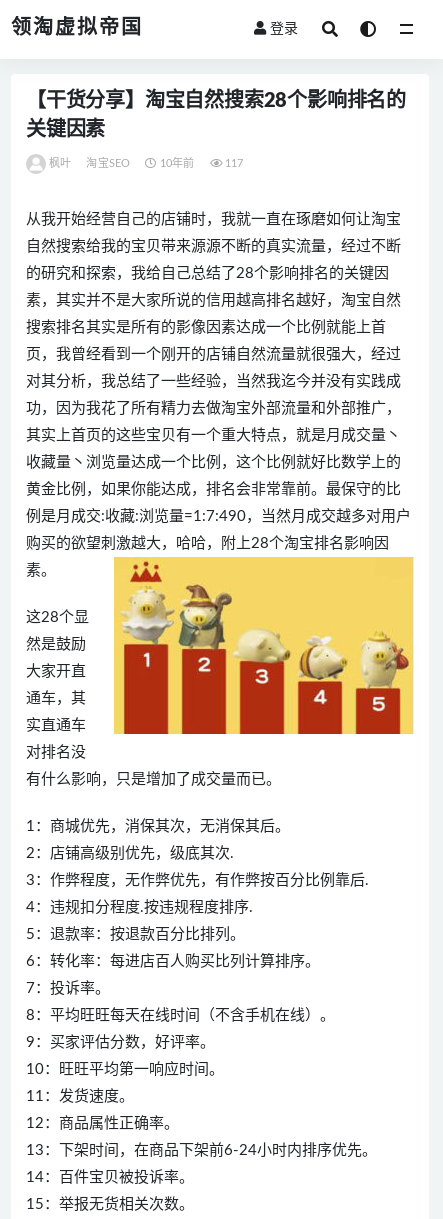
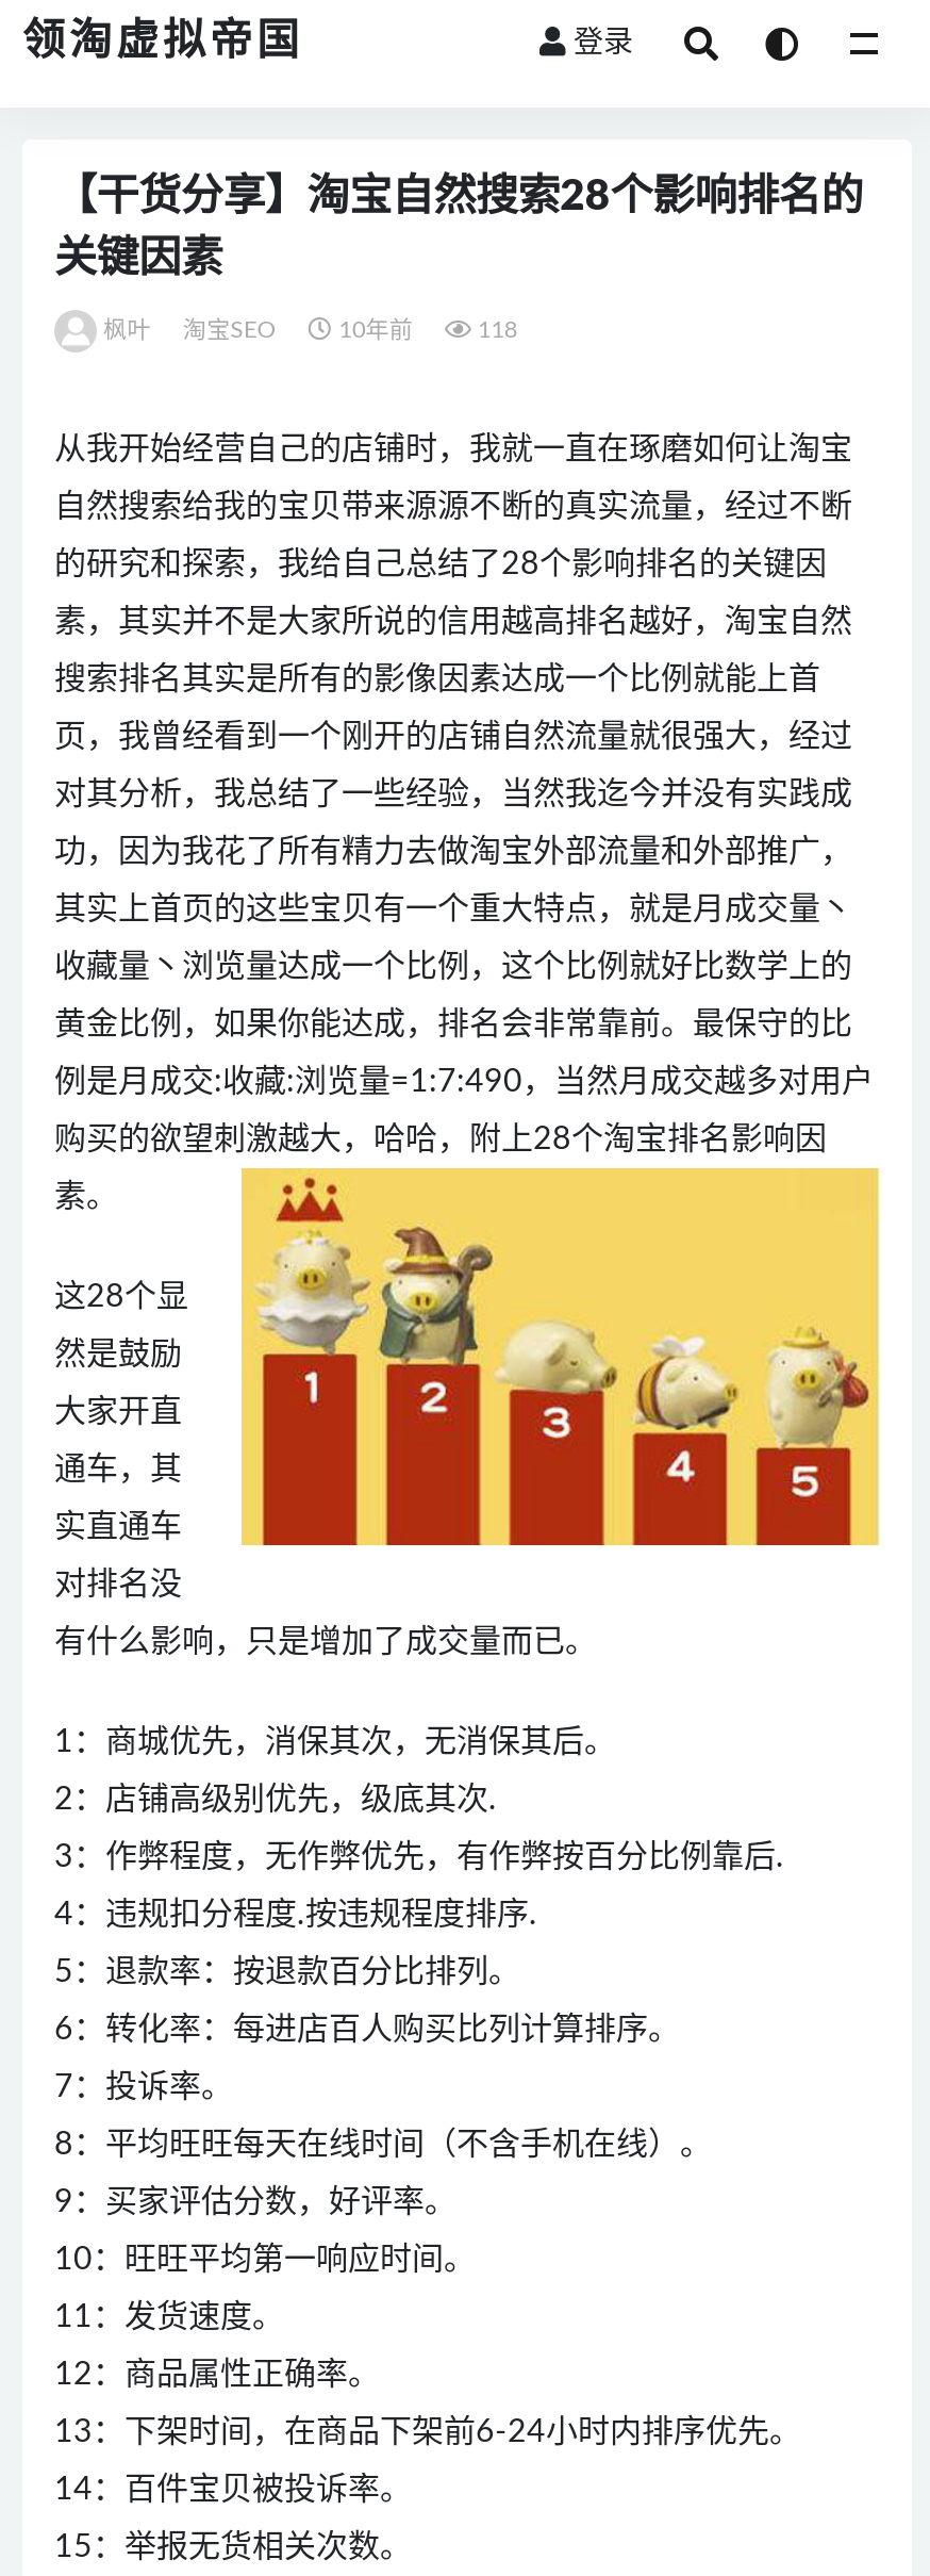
[222,158,244,169] 117 -> [471,318,517,342] 118

